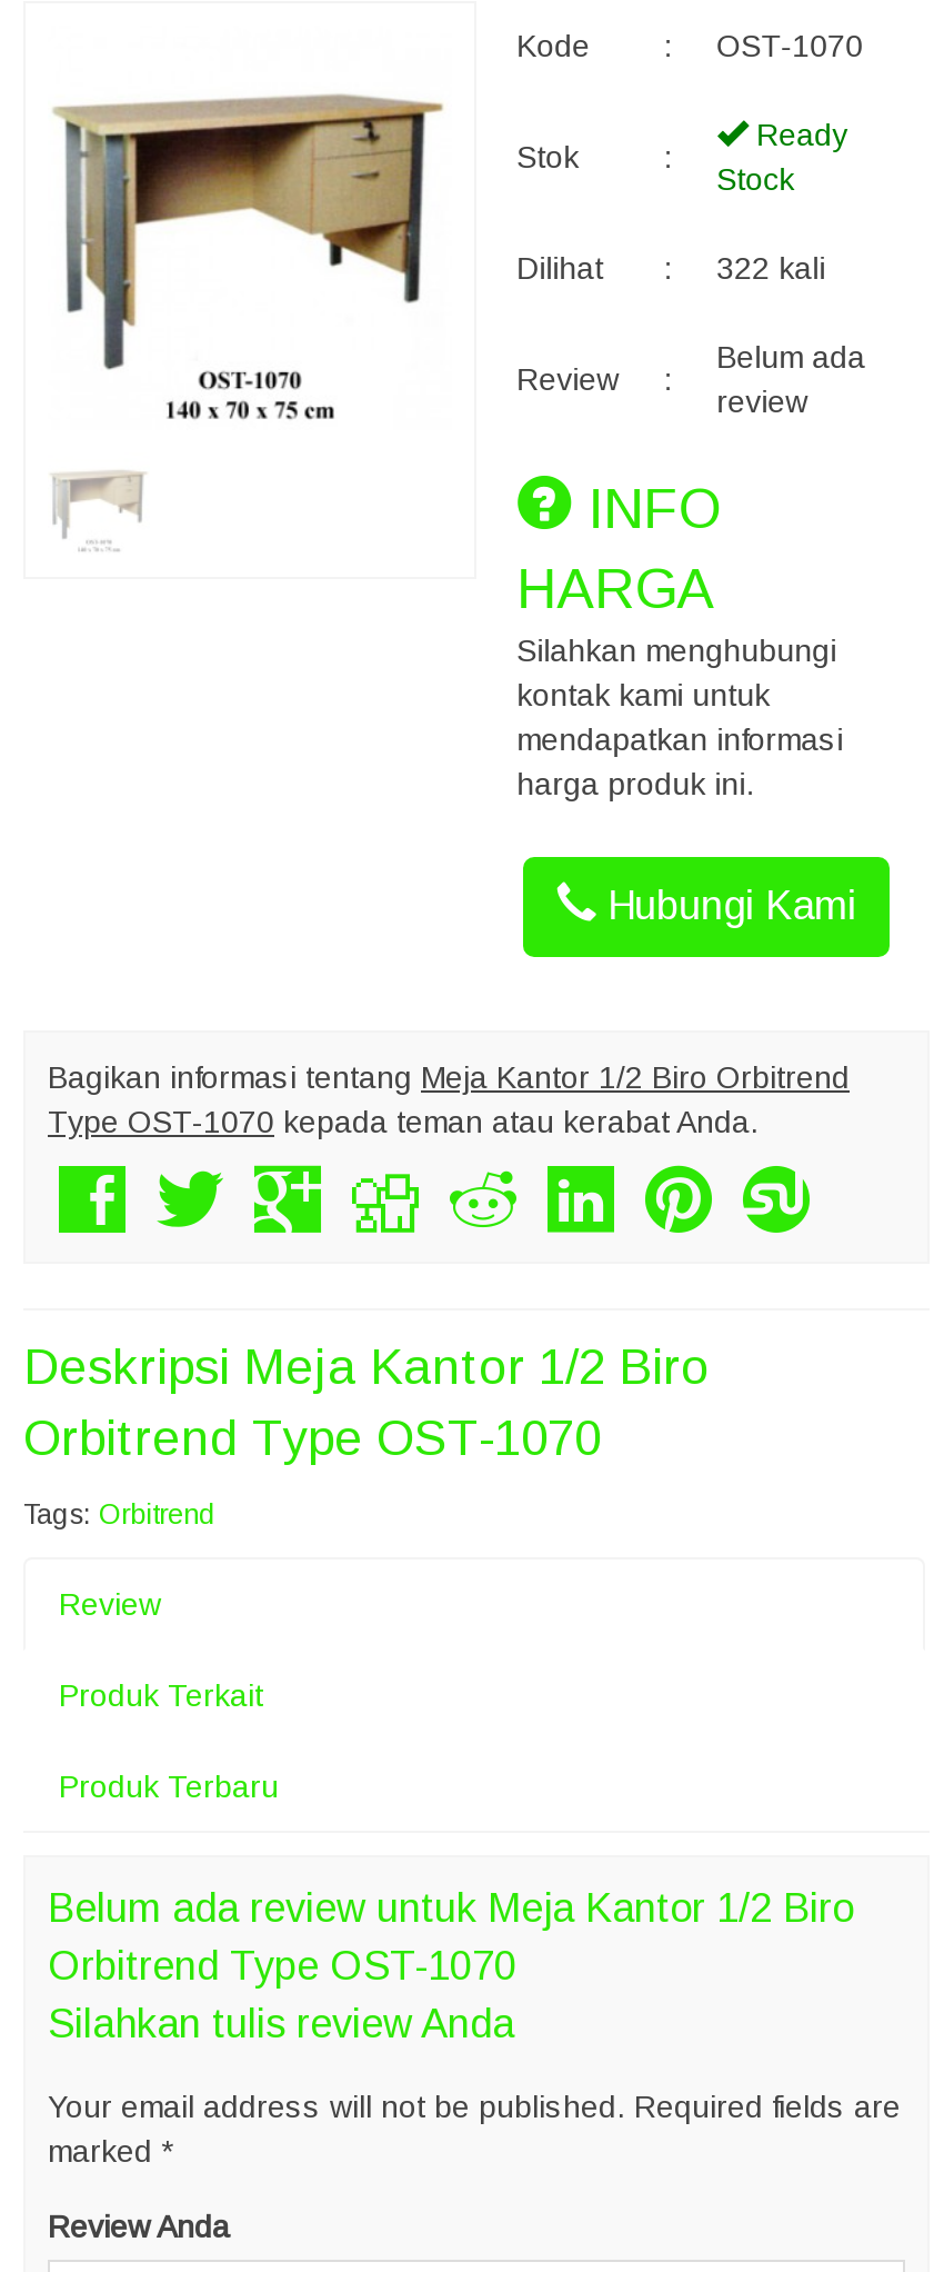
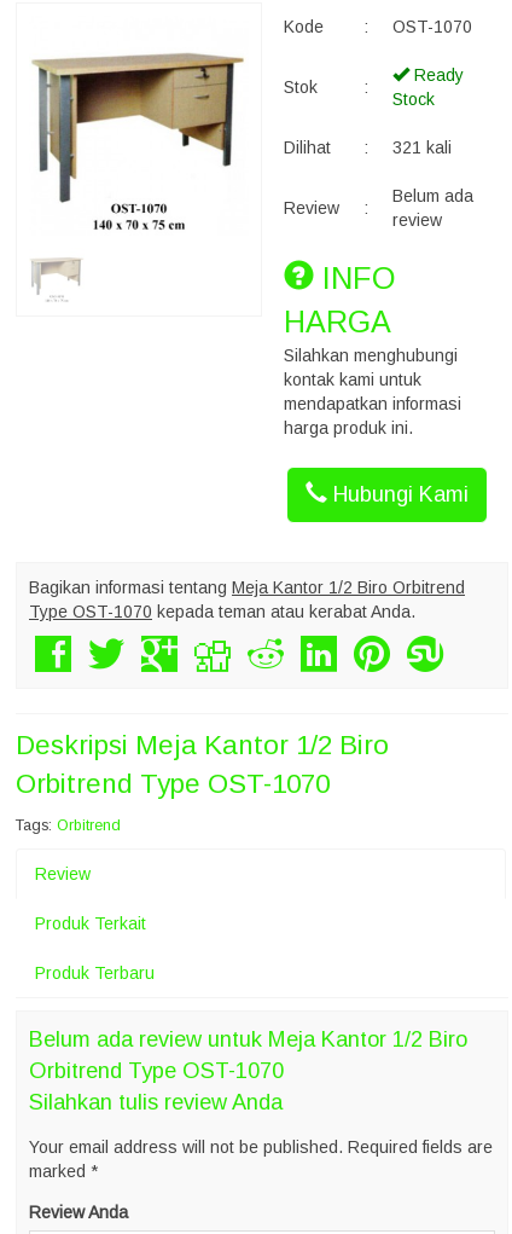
[717,250,826,286] 322 kali -> [393,138,452,157] 321 kali

